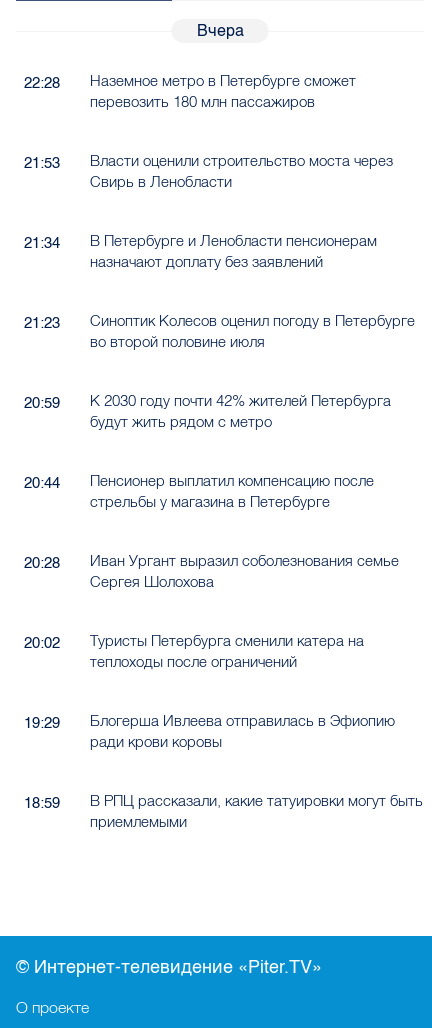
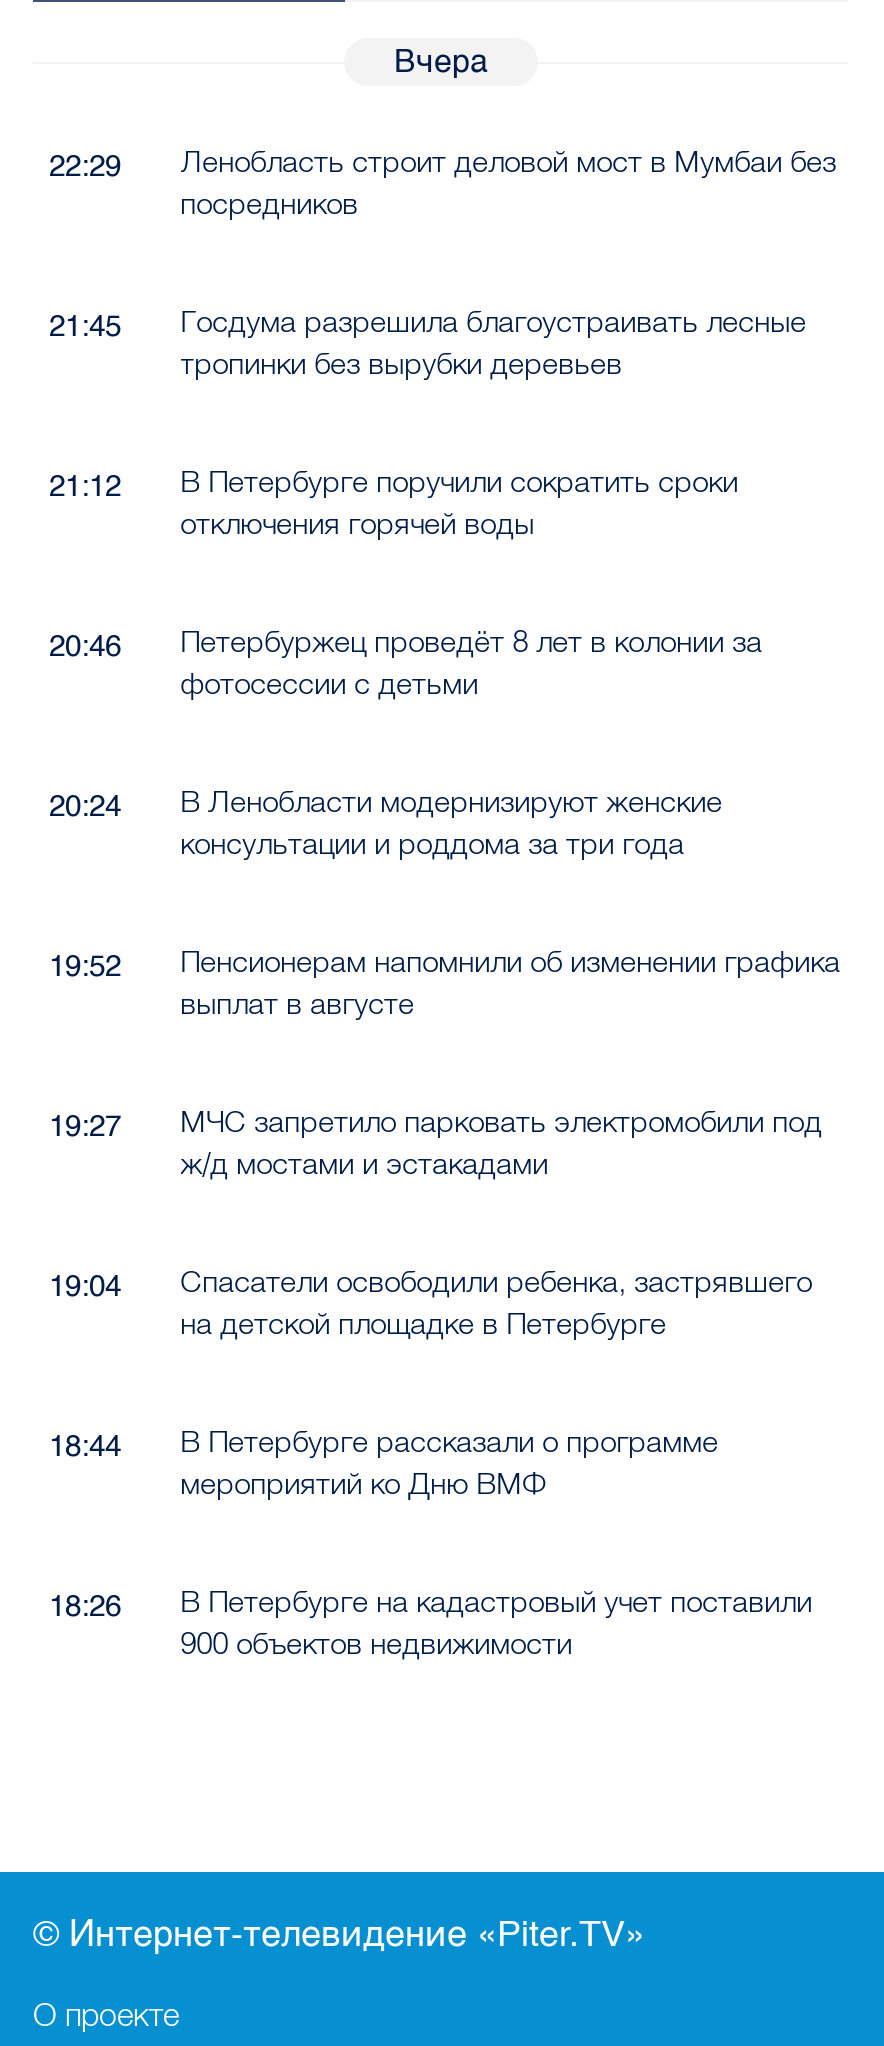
[24,71,356,111] 22:28 | Наземное метро в Петербурге сможет | перевозить 180 млн пассажиров -> [49,141,836,221] 22:29 | Ленобласть строит деловой мост в Мумбаи без | посредников
[24,151,393,191] 21:53 | Власти оценили строительство моста через | Свирь в Ленобласти -> [49,301,806,381] 21:45 | Госдума разрешила благоустраивать лесные | тропинки без вырубки деревьев
[24,231,377,271] 21:34 | В Петербурге и Ленобласти пенсионерам | назначают доплату без заявлений -> [49,461,738,541] 21:12 | В Петербурге поручили сократить сроки | отключения горячей воды
[24,311,415,351] 21:23 | Синоптик Колесов оценил погоду в Петербурге | во второй половине июля -> [49,621,762,701] 20:46 | Петербуржец проведёт 8 лет в колонии за | фотосессии с детьми
[24,391,391,431] 20:59 | К 2030 году почти 42% жителей Петербурга | будут жить рядом с метро -> [49,781,722,861] 20:24 | В Ленобласти модернизируют женские | консультации и роддома за три года
[24,471,374,511] 20:44 | Пенсионер выплатил компенсацию после | стрельбы у магазина в Петербурге -> [49,941,840,1021] 19:52 | Пенсионерам напомнили об изменении графика | выплат в августе
[24,551,399,591] 20:28 | Иван Ургант выразил соболезнования семье | Сергея Шолохова -> [49,1101,822,1181] 19:27 | МЧС запретило парковать электромобили под | ж/д мостами и эстакадами
[24,631,364,671] 20:02 | Туристы Петербурга сменили катера на | теплоходы после ограничений -> [49,1261,812,1341] 19:04 | Спасатели освободили ребенка, застрявшего | на детской площадке в Петербурге
[24,711,395,751] 19:29 | Блогерша Ивлеева отправилась в Эфиопию | ради крови коровы -> [49,1421,718,1501] 18:44 | В Петербурге рассказали о программе | мероприятий ко Дню ВМФ
[24,791,423,831] 18:59 | В РПЦ рассказали, какие татуировки могут быть | приемлемыми -> [49,1581,812,1661] 18:26 | В Петербурге на кадастровый учет поставили | 900 объектов недвижимости

